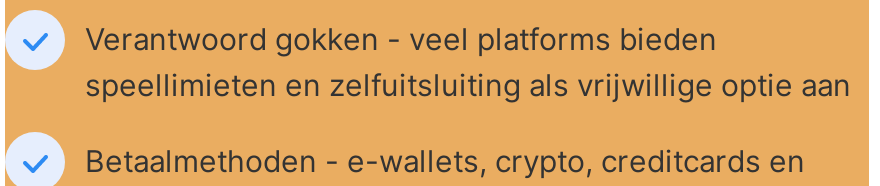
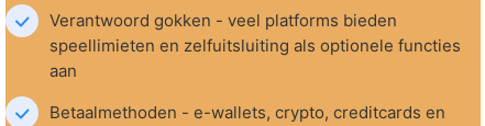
[85,66,851,104] speellimieten en zelfuitsluiting als vrijwillige optie aan -> [49,35,461,81] speellimieten en zelfuitsluiting als optionele functies | aan

